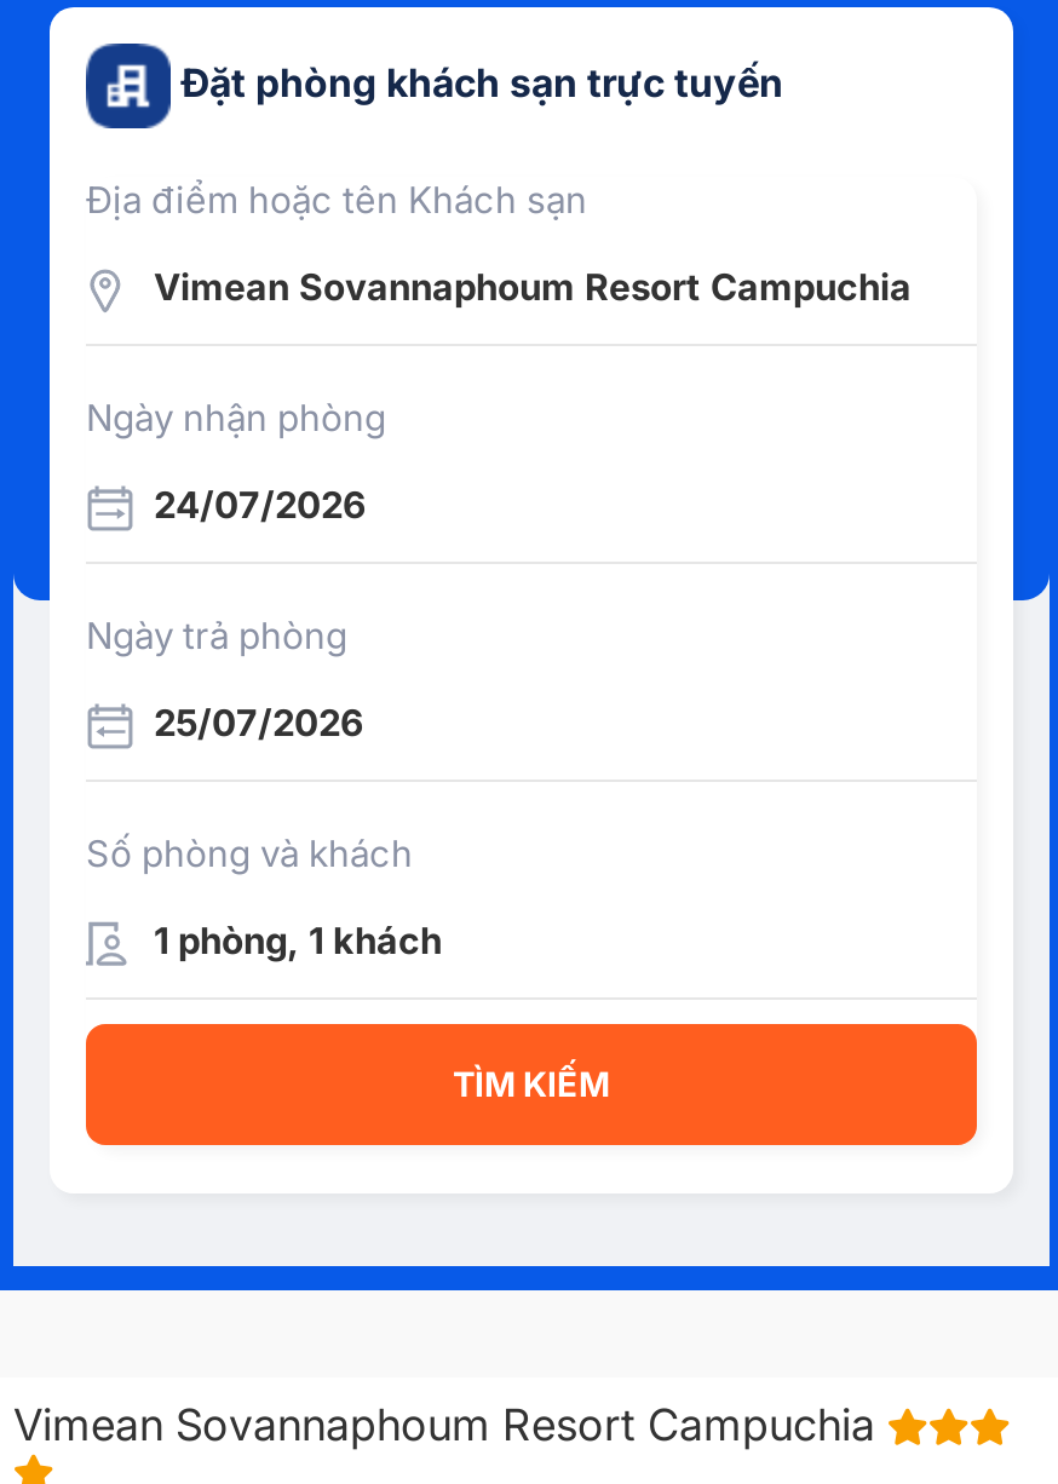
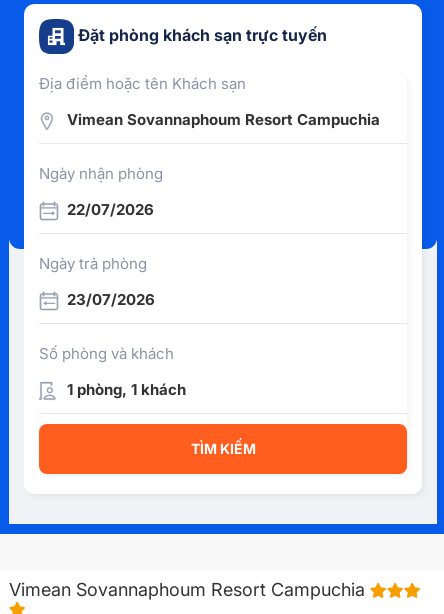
[154,481,367,527] 24/07/2026 -> [67,200,154,219] 22/07/2026
[154,699,364,745] 25/07/2026 -> [67,290,155,309] 23/07/2026

